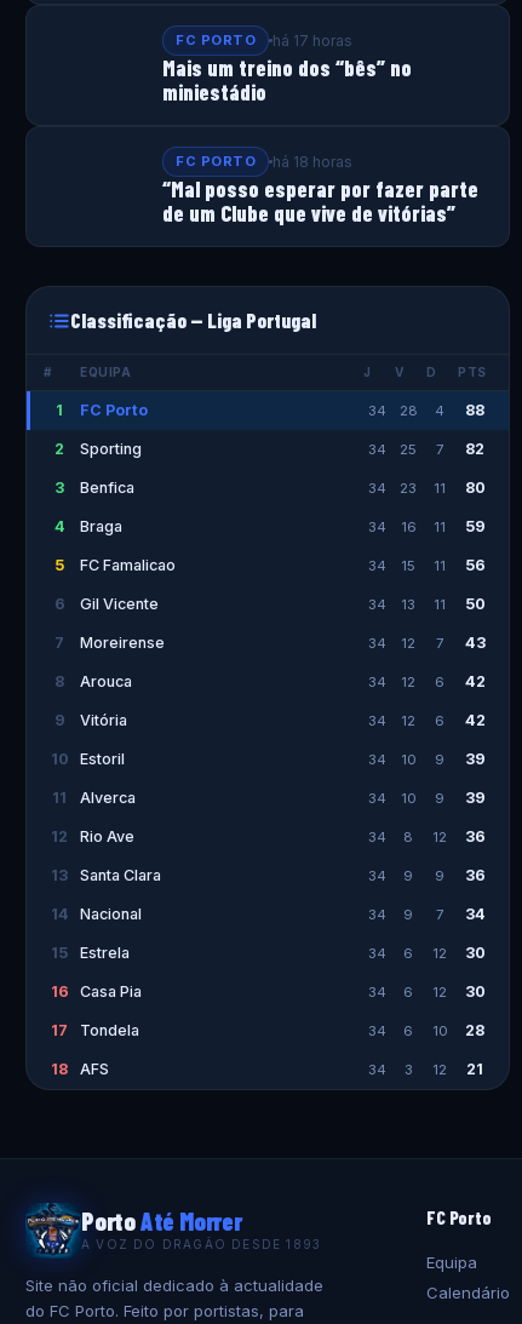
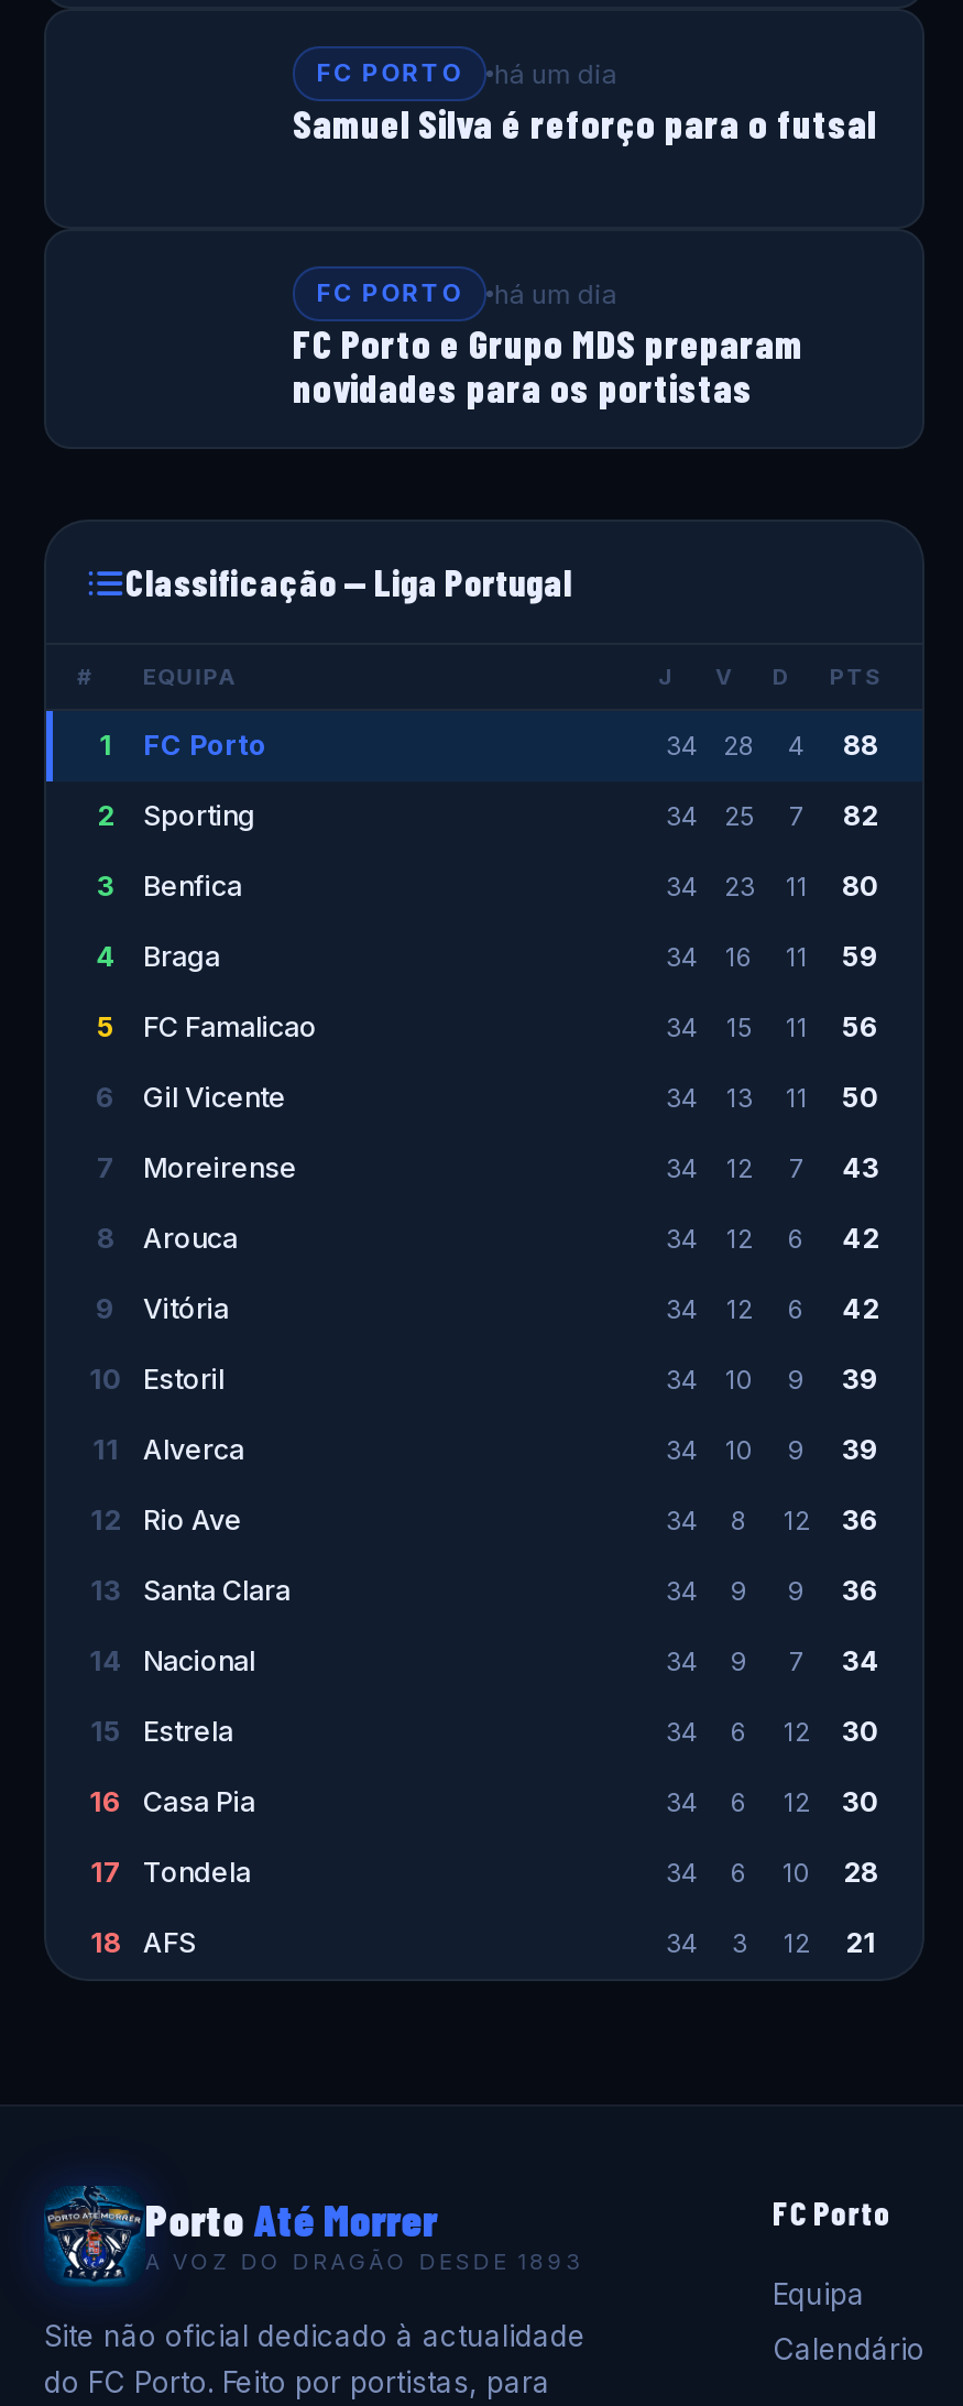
[162,31,412,105] há 17 horas | Mais um treino dos “bês” no | miniestádio -> [293,57,876,147] há um dia | Samuel Silva é reforço para o futsal
[162,153,478,227] há 18 horas | “Mal posso esperar por fazer parte | de um Clube que vive de vitórias” -> [293,277,803,412] há um dia | FC Porto e Grupo MDS preparam | novidades para os portistas

